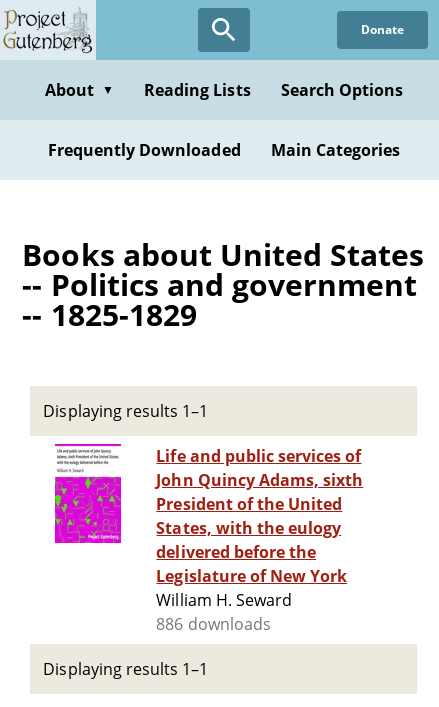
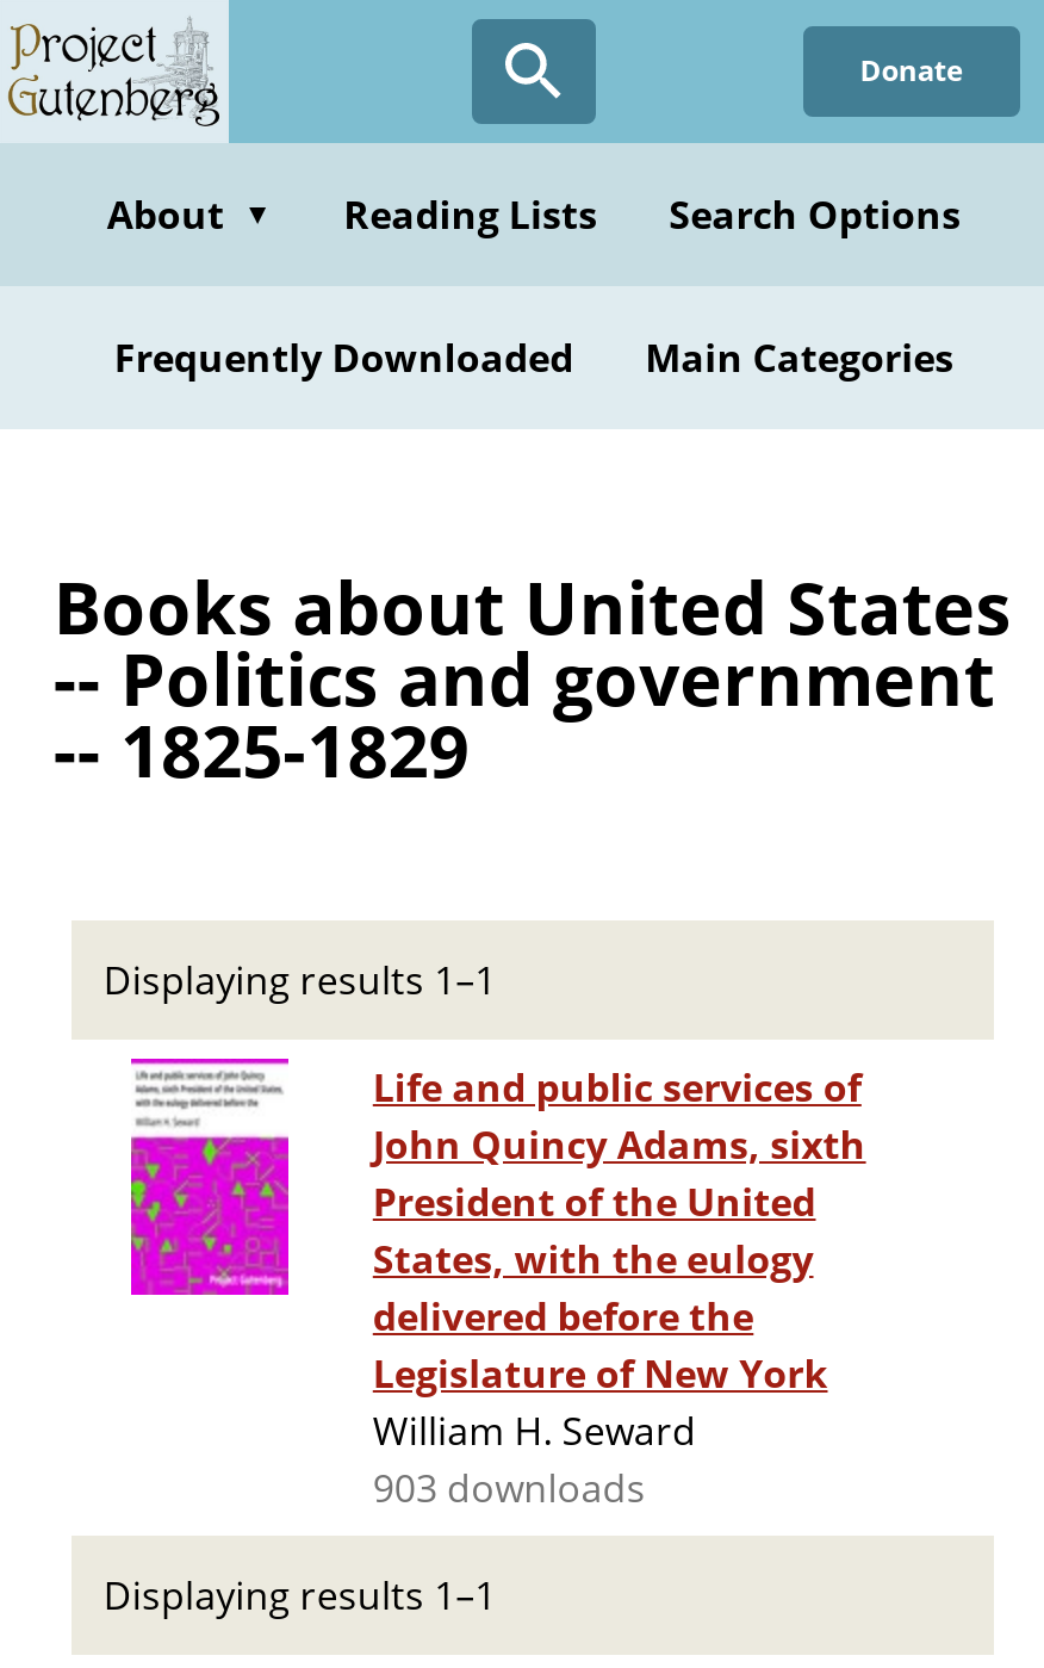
[156,613,271,635] 886 downloads -> [373,1462,646,1515] 903 downloads

